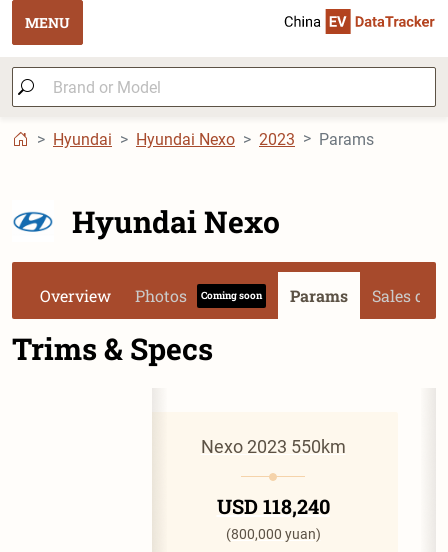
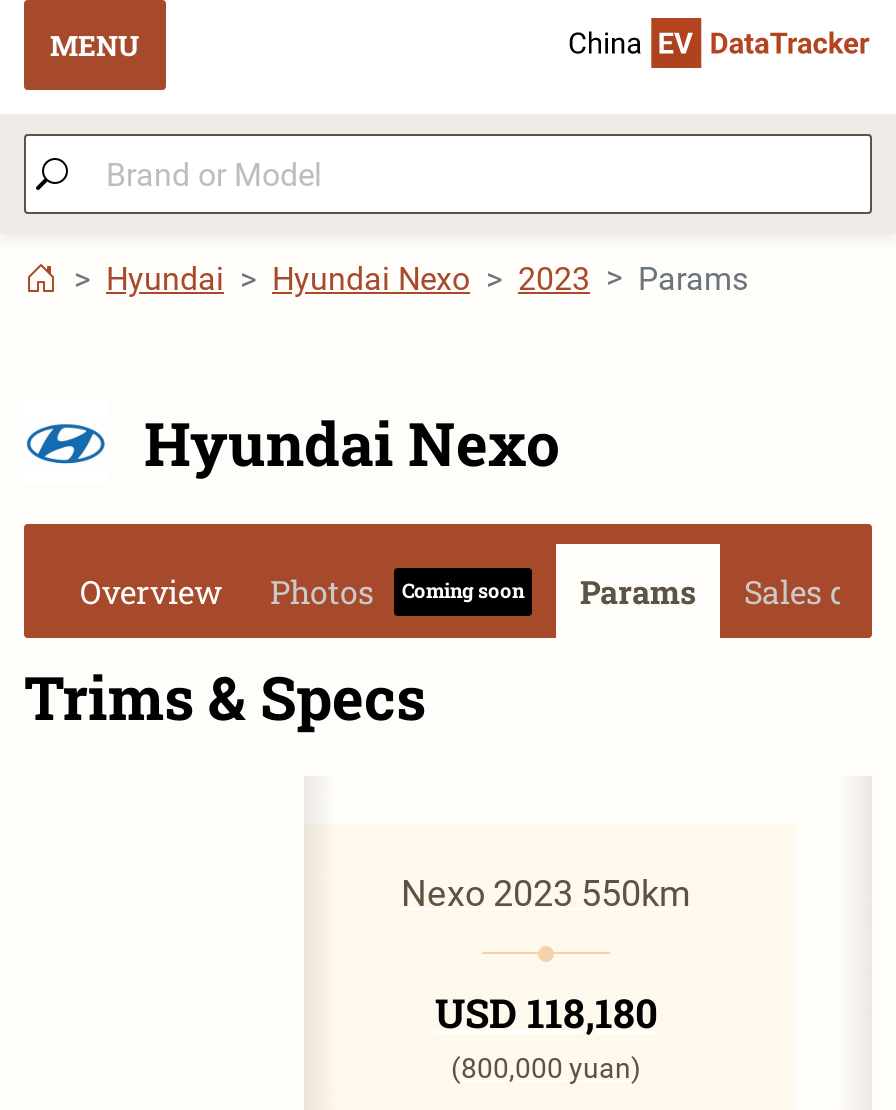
[216,493,329,519] USD 118,240 -> [435,987,657,1039] USD 118,180

